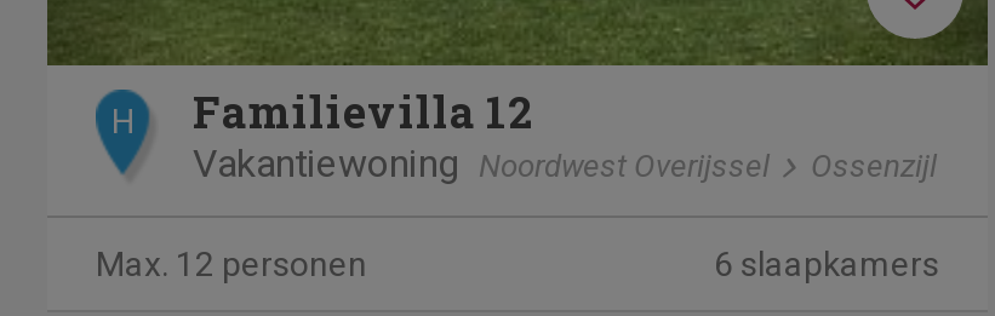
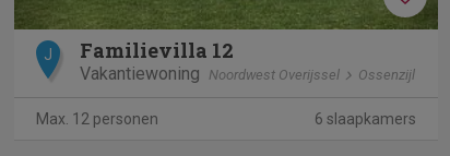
[111,103,133,142] H -> [44,46,52,64] J

